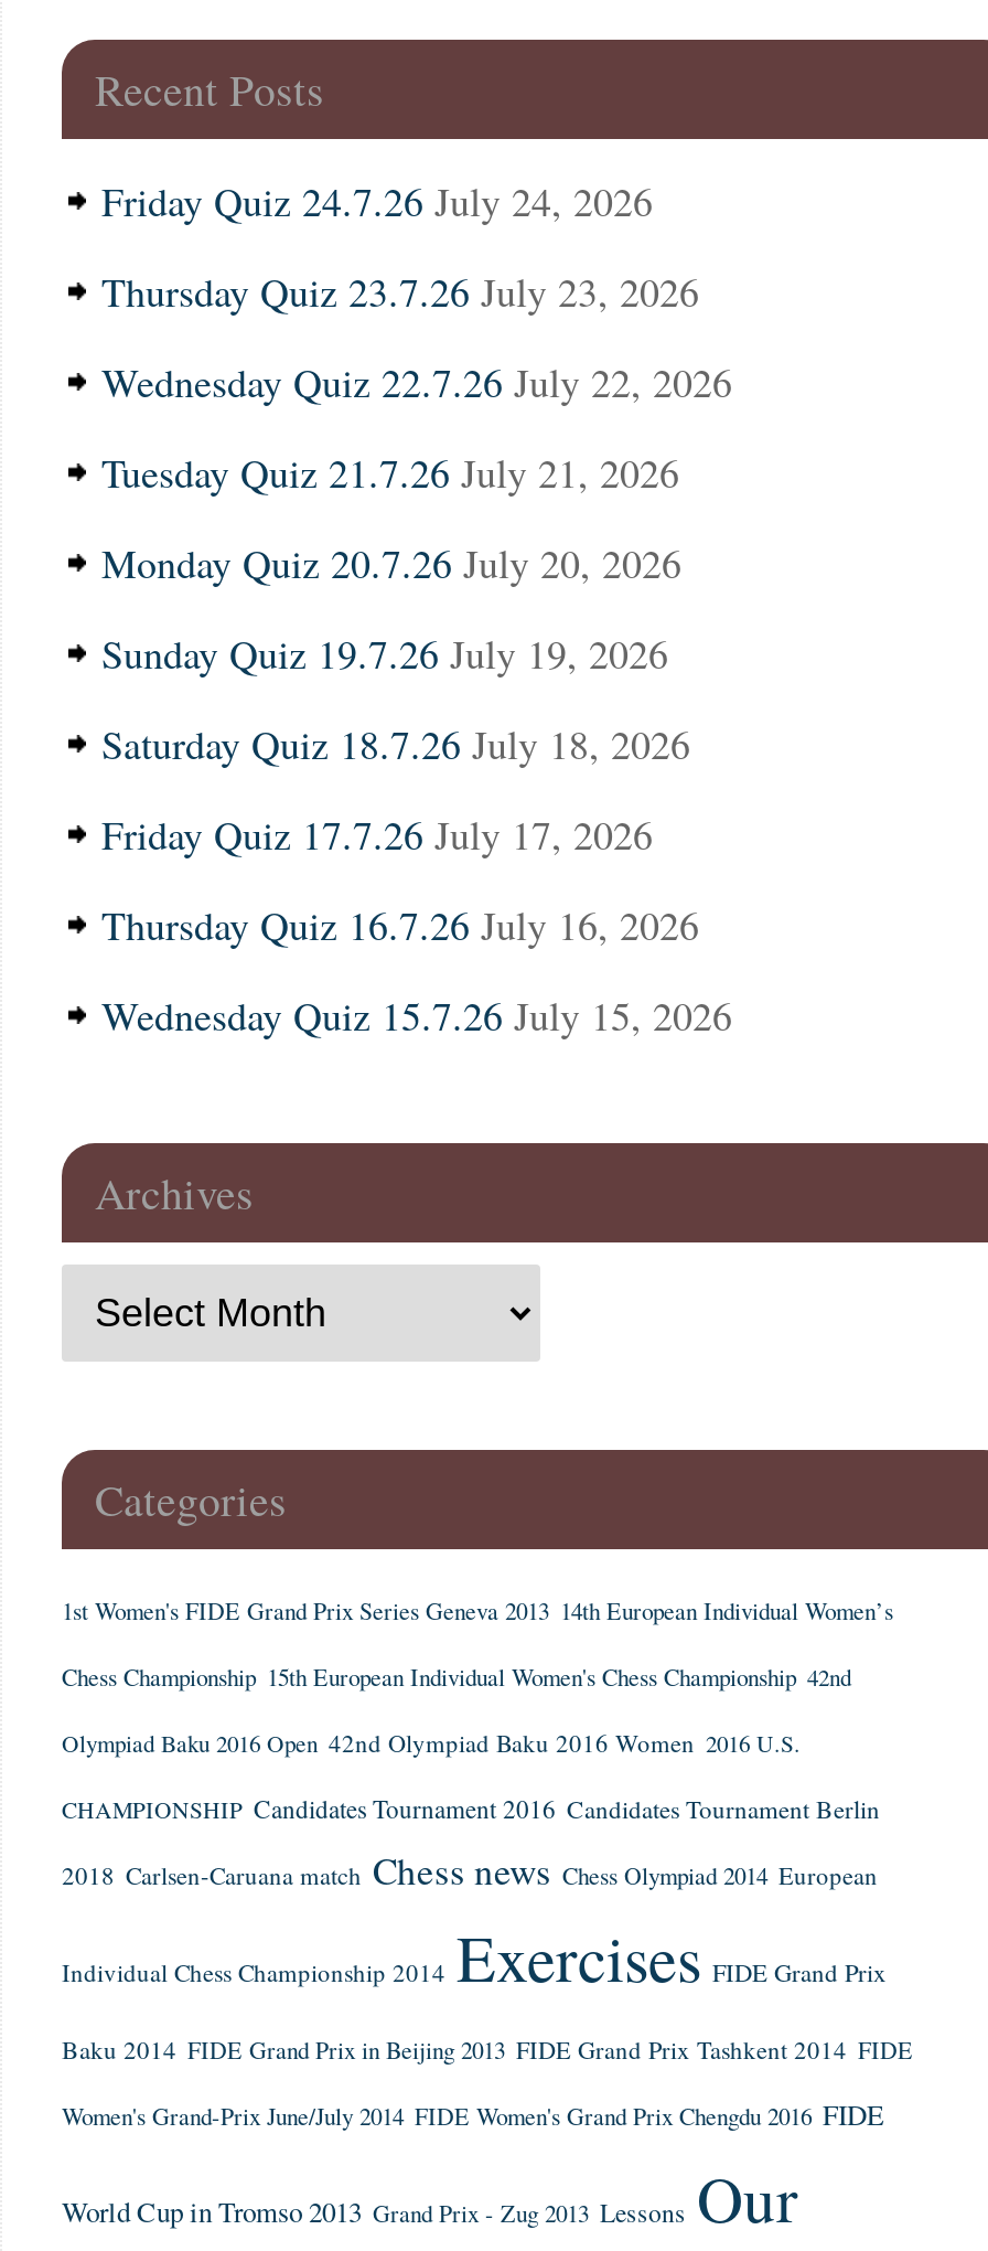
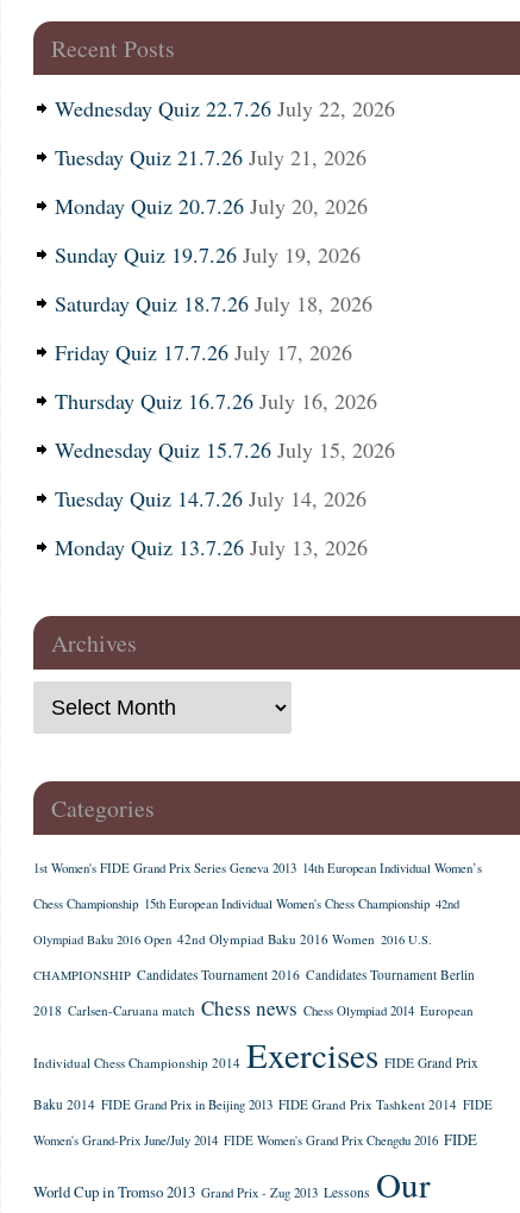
[101,173,699,317] Friday Quiz 24.7.26 July 24, 2026 | Thursday Quiz 23.7.26 July 23, 2026 -> none
moved [101,354,732,1041] -> [55,93,395,463]: Wednesday Quiz 22.7.26 July 22, 2026 | Tuesday Quiz 21.7.26 July 21, 2026 | Monday Quiz 20.7.26 July 20, 2026 | Sunday Quiz 19.7.26 July 19, 2026 | Saturday Quiz 18.7.26 July 18, 2026 | Friday Quiz 17.7.26 July 17, 2026 | Thursday Quiz 16.7.26 July 16, 2026 | Wednesday Quiz 15.7.26 July 15, 2026
none -> [55,484,368,561] Tuesday Quiz 14.7.26 July 14, 2026 | Monday Quiz 13.7.26 July 13, 2026

